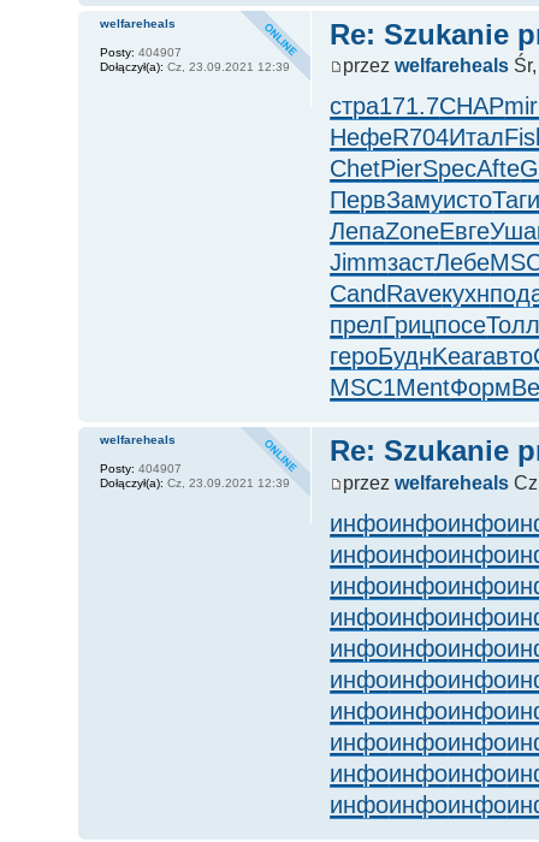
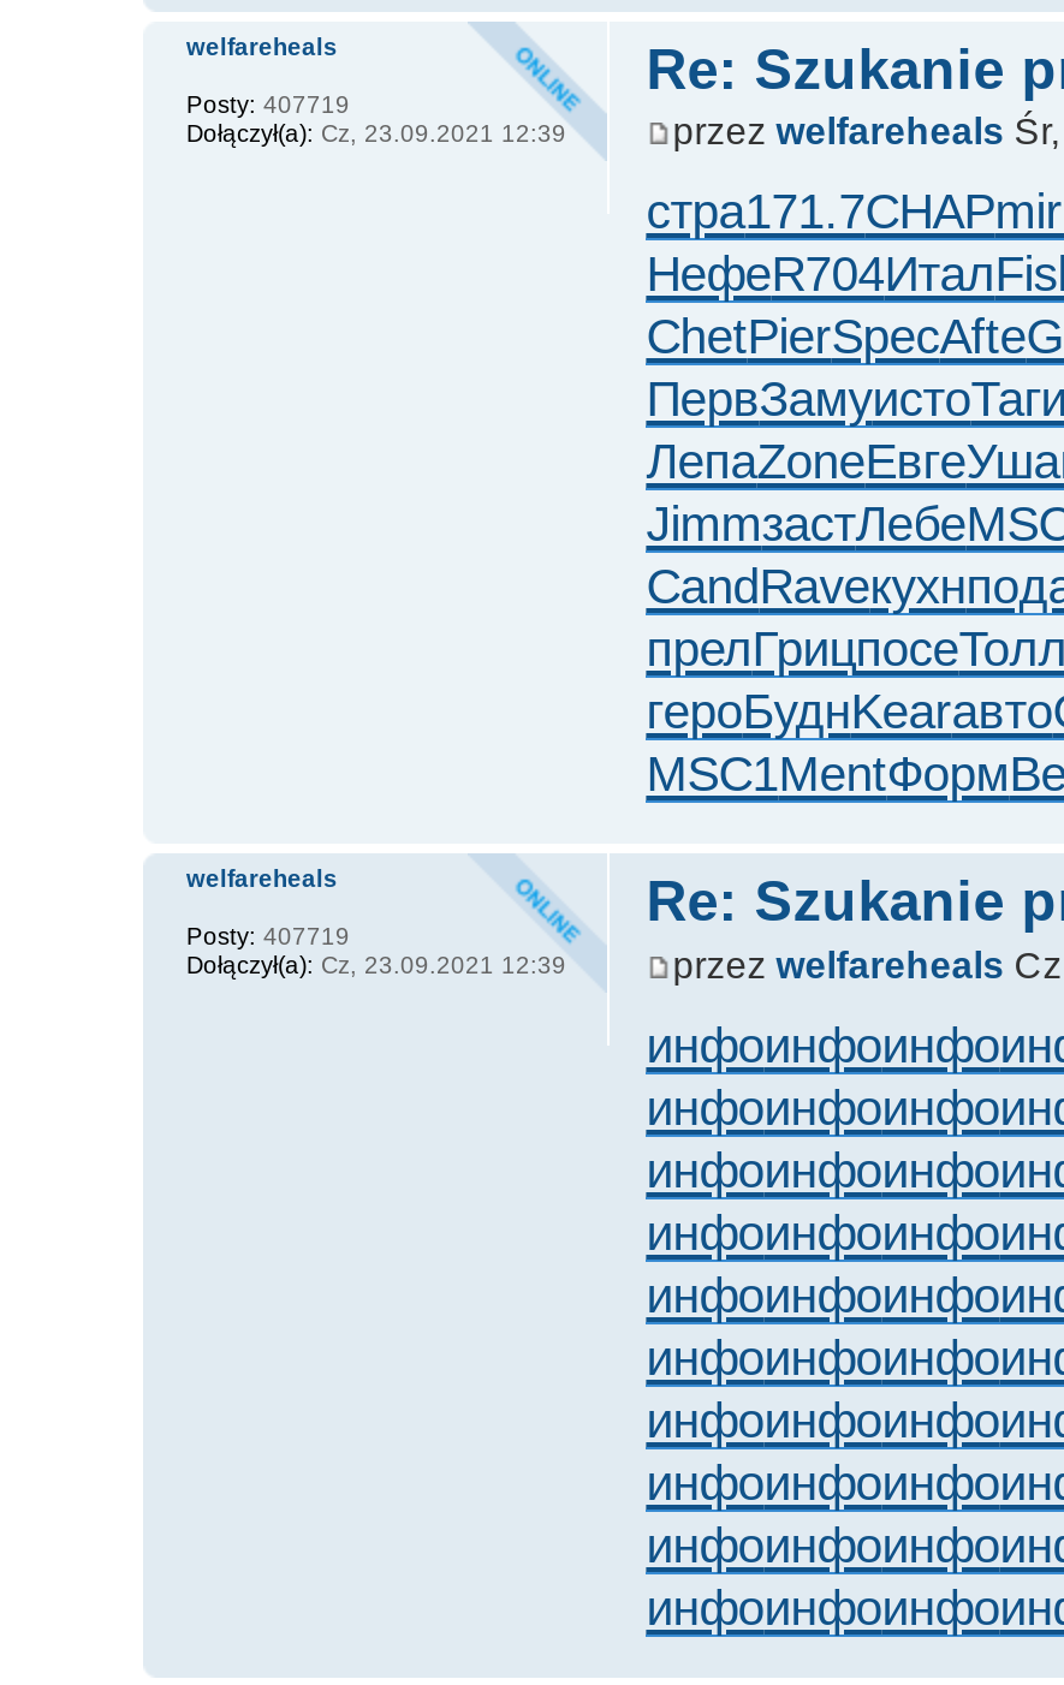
[100,45,182,58] Posty: 404907 -> [186,90,350,117] Posty: 407719
[100,462,182,475] Posty: 404907 -> [186,923,350,950] Posty: 407719

